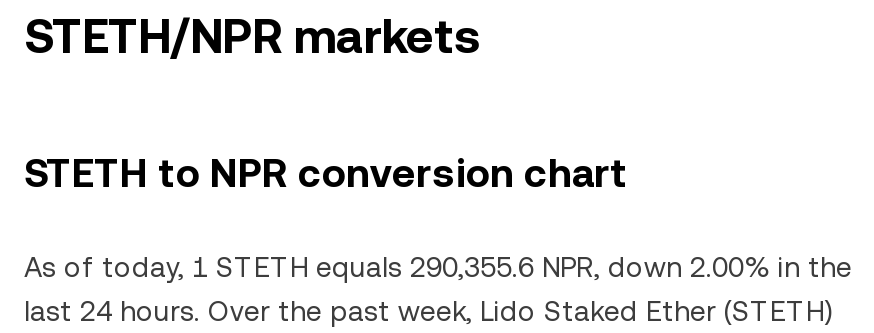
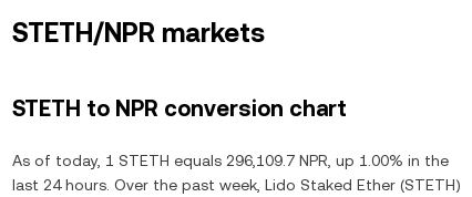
[24,251,852,283] As of today, 1 STETH equals 290,355.6 NPR, down 2.00% in the -> [12,152,449,169] As of today, 1 STETH equals 296,109.7 NPR, up 1.00% in the

